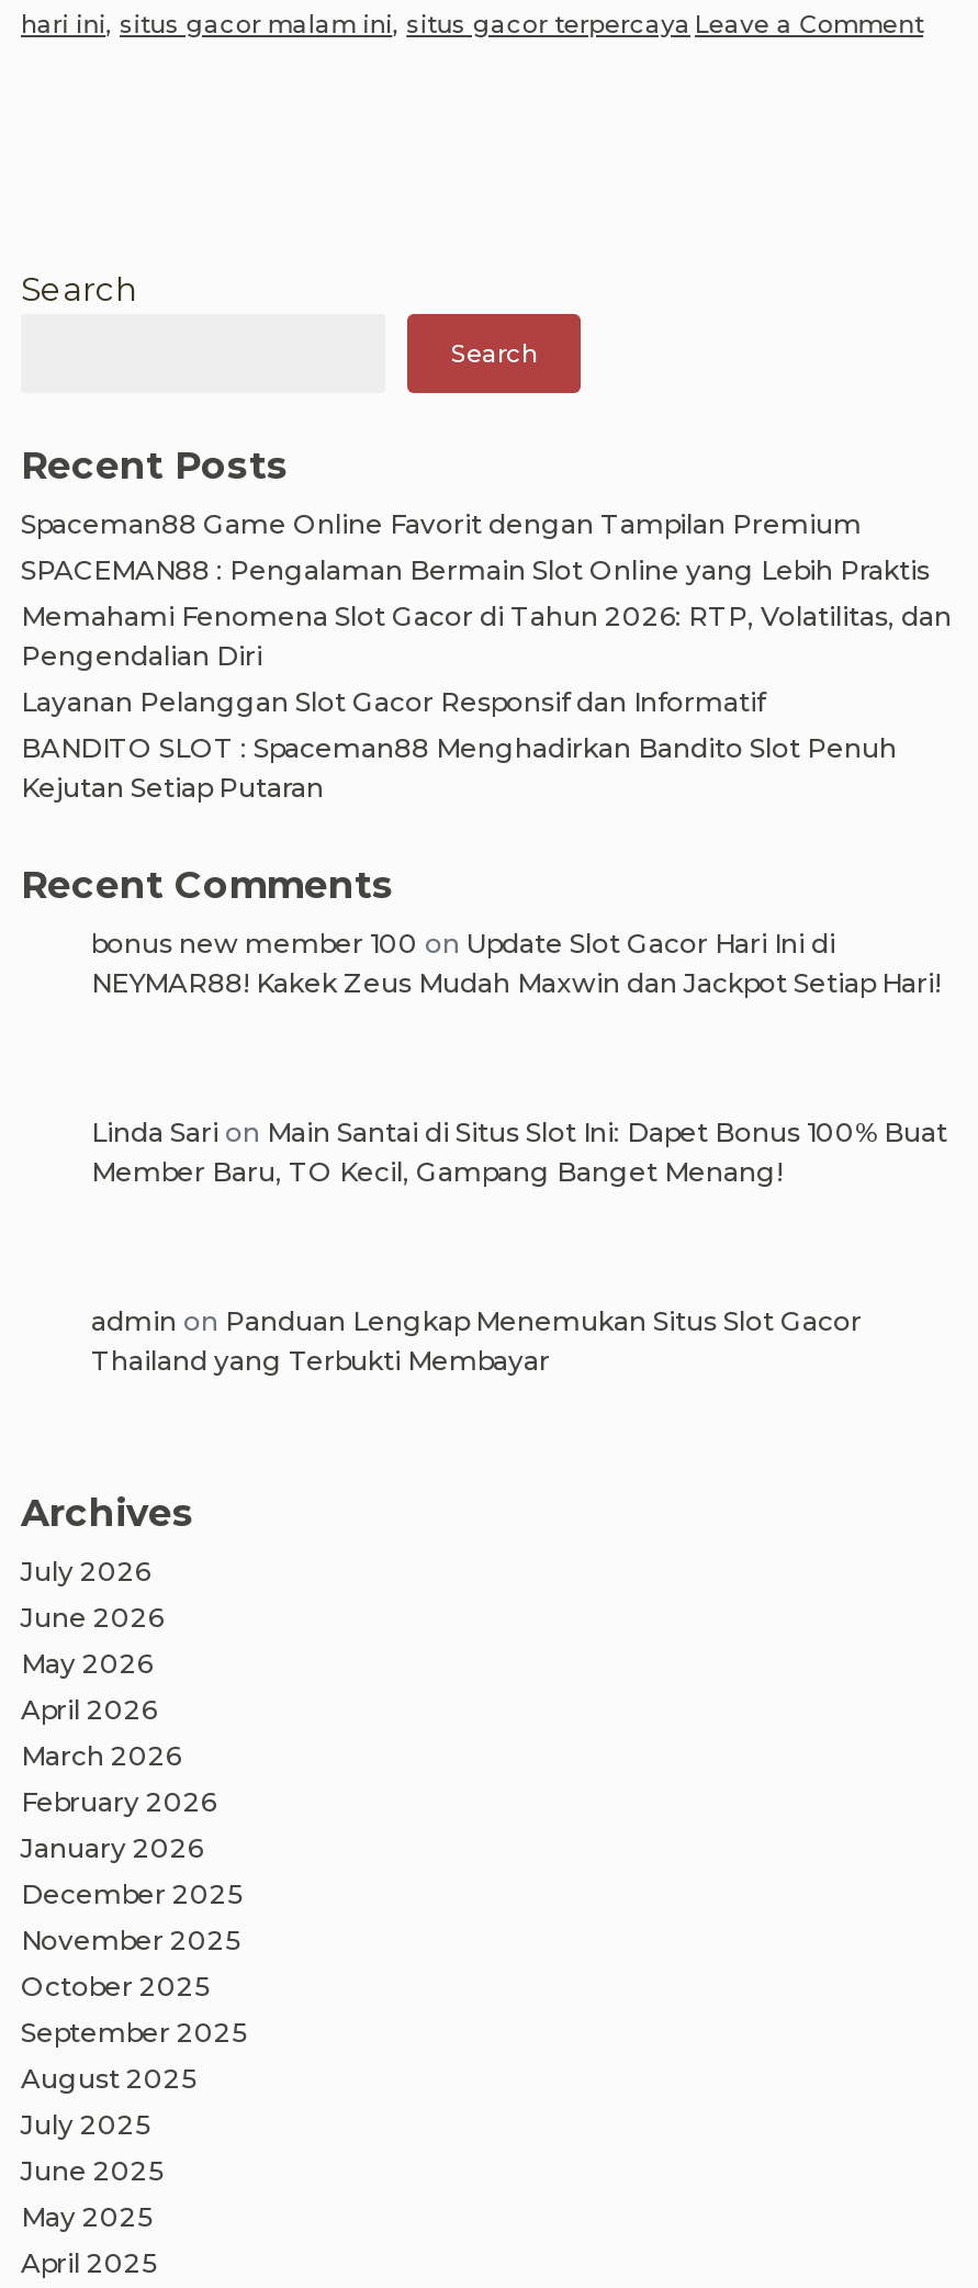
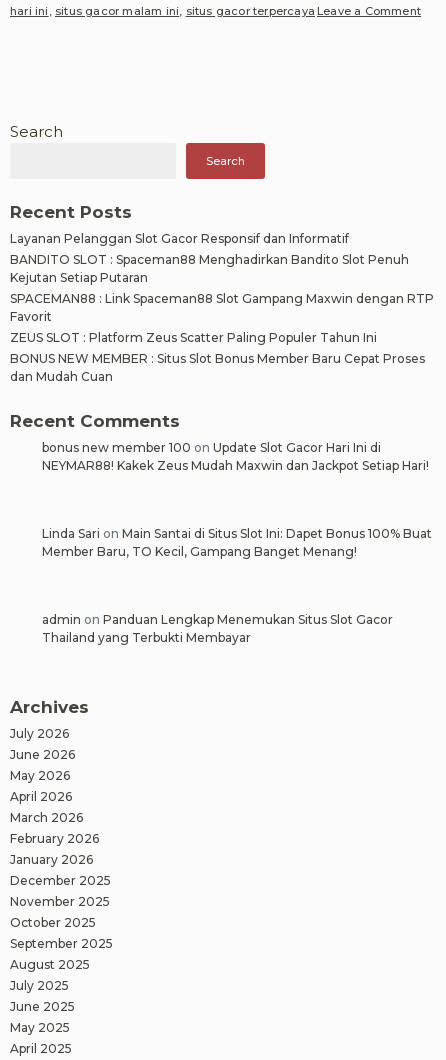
[21,506,952,671] Spaceman88 Game Online Favorit dengan Tampilan Premium | SPACEMAN88 : Pengalaman Bermain Slot Online yang Lebih Praktis | Memahami Fenomena Slot Gacor di Tahun 2026: RTP, Volatilitas, dan | Pengendalian Diri -> none
moved [21,684,897,803] -> [10,230,409,284]: Layanan Pelanggan Slot Gacor Responsif dan Informatif | BANDITO SLOT : Spaceman88 Menghadirkan Bandito Slot Penuh | Kejutan Setiap Putaran
none -> [10,290,434,383] SPACEMAN88 : Link Spaceman88 Slot Gampang Maxwin dengan RTP | Favorit | ZEUS SLOT : Platform Zeus Scatter Paling Populer Tahun Ini | BONUS NEW MEMBER : Situs Slot Bonus Member Baru Cepat Proses | dan Mudah Cuan

